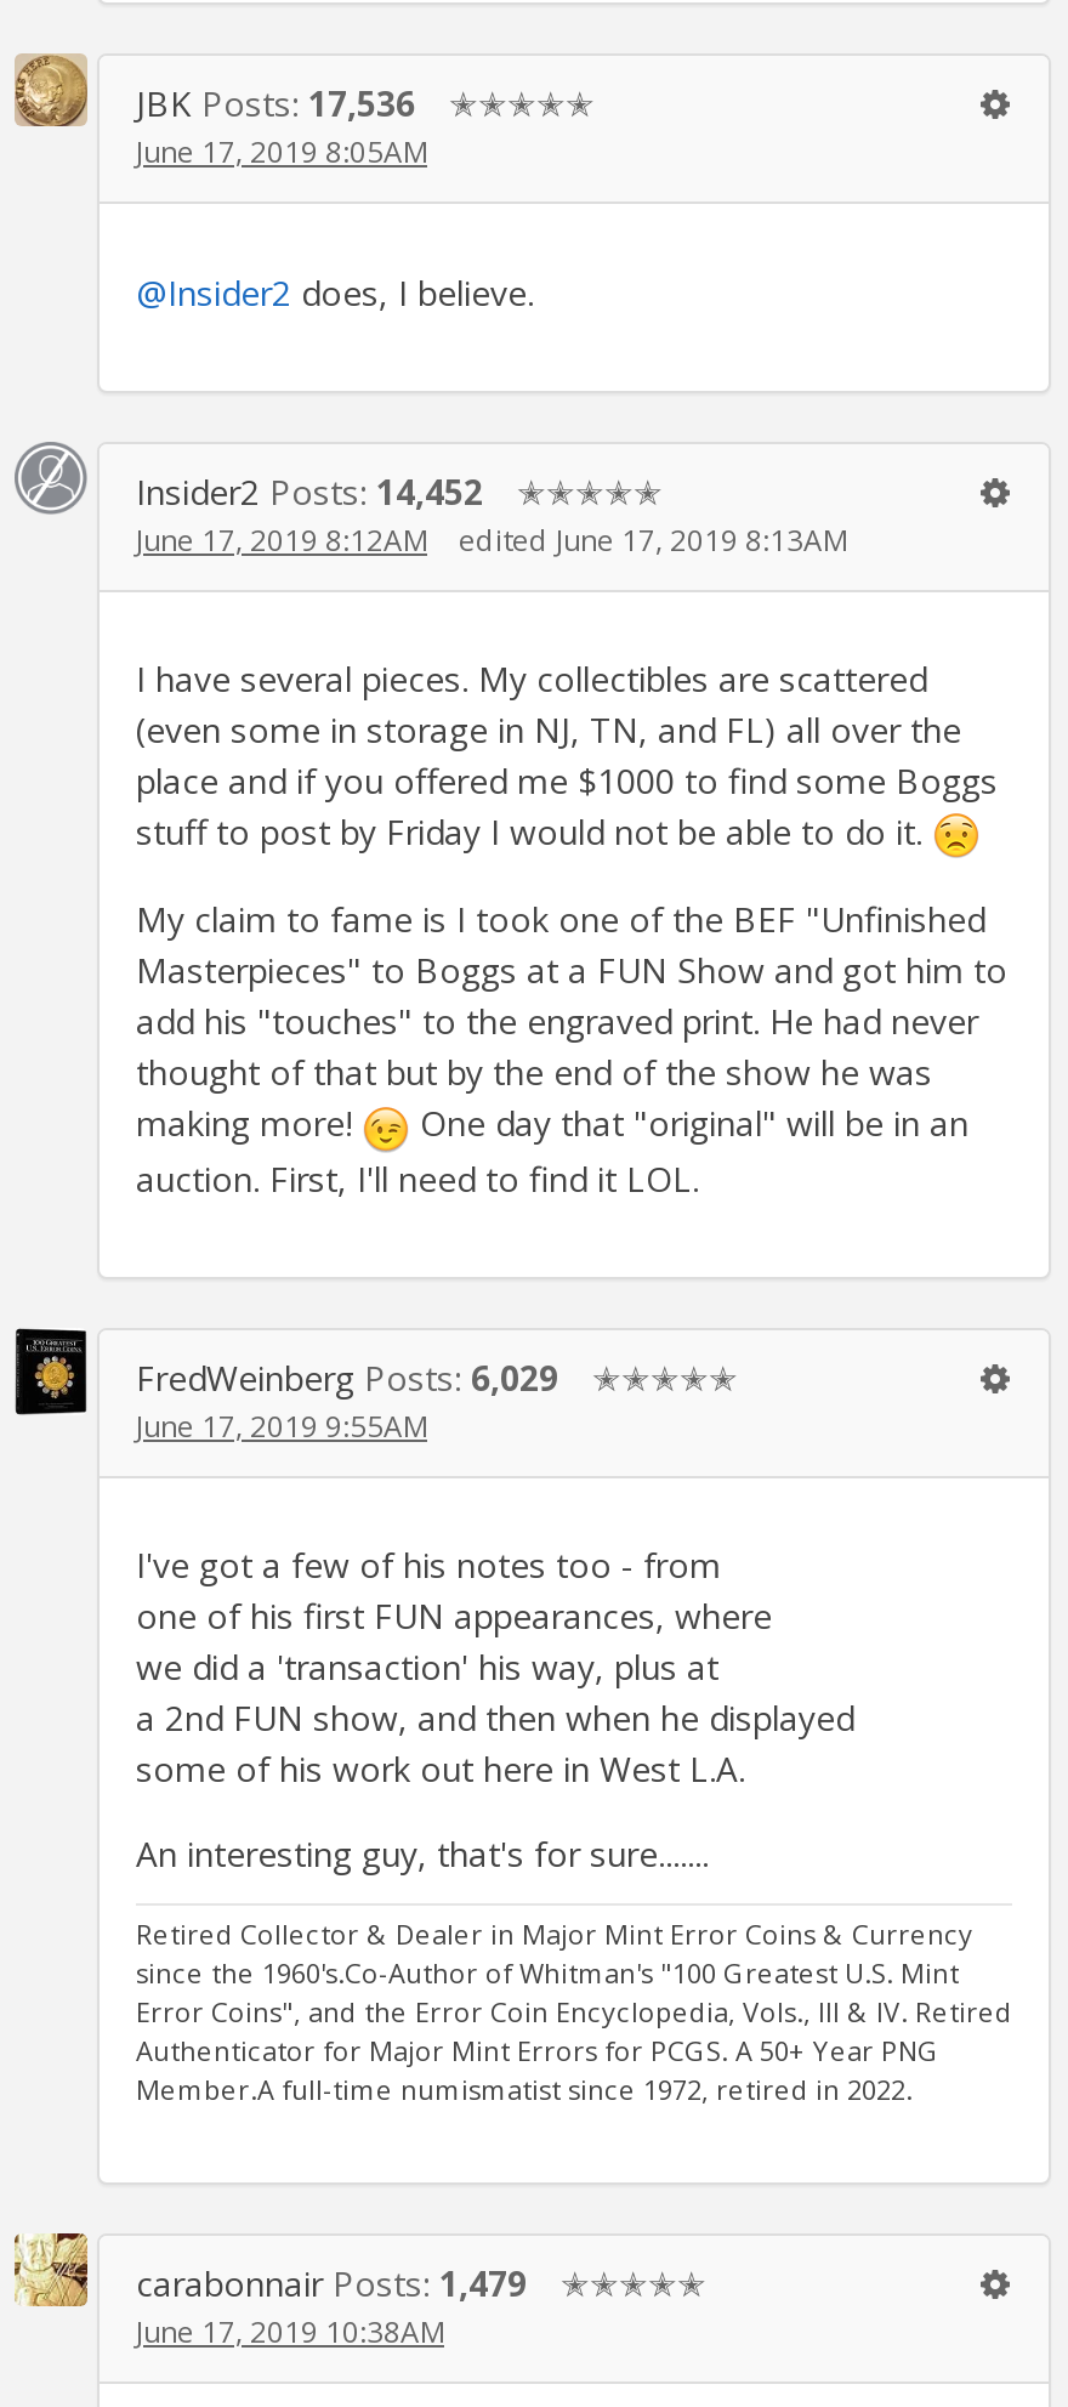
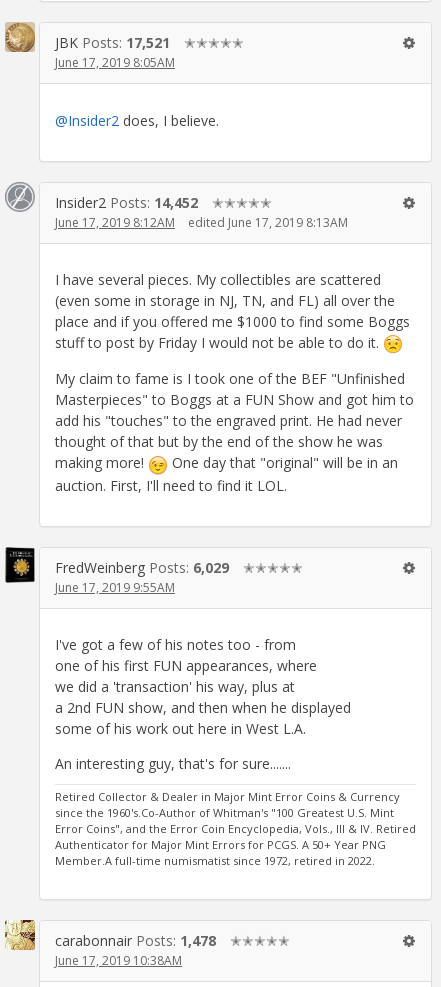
[136,80,415,126] JBK Posts: 17,536 -> [55,33,170,52] JBK Posts: 17,521
[136,2260,527,2306] carabonnair Posts: 1,479 -> [55,931,216,950] carabonnair Posts: 1,478

